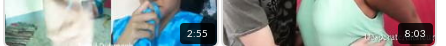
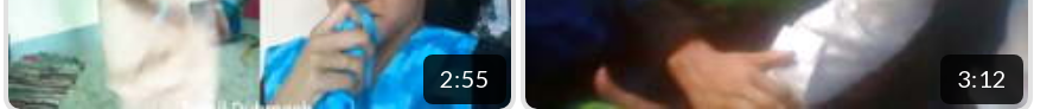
[405,27,426,39] 8:03 -> [957,63,1007,92] 3:12

